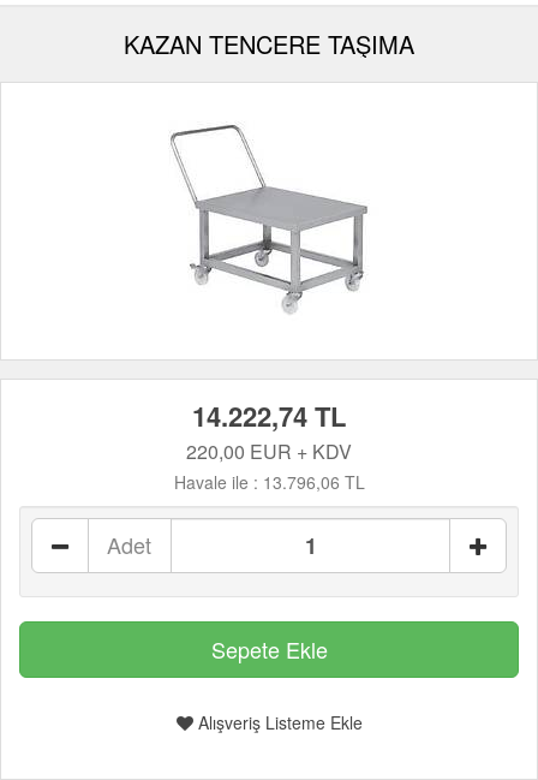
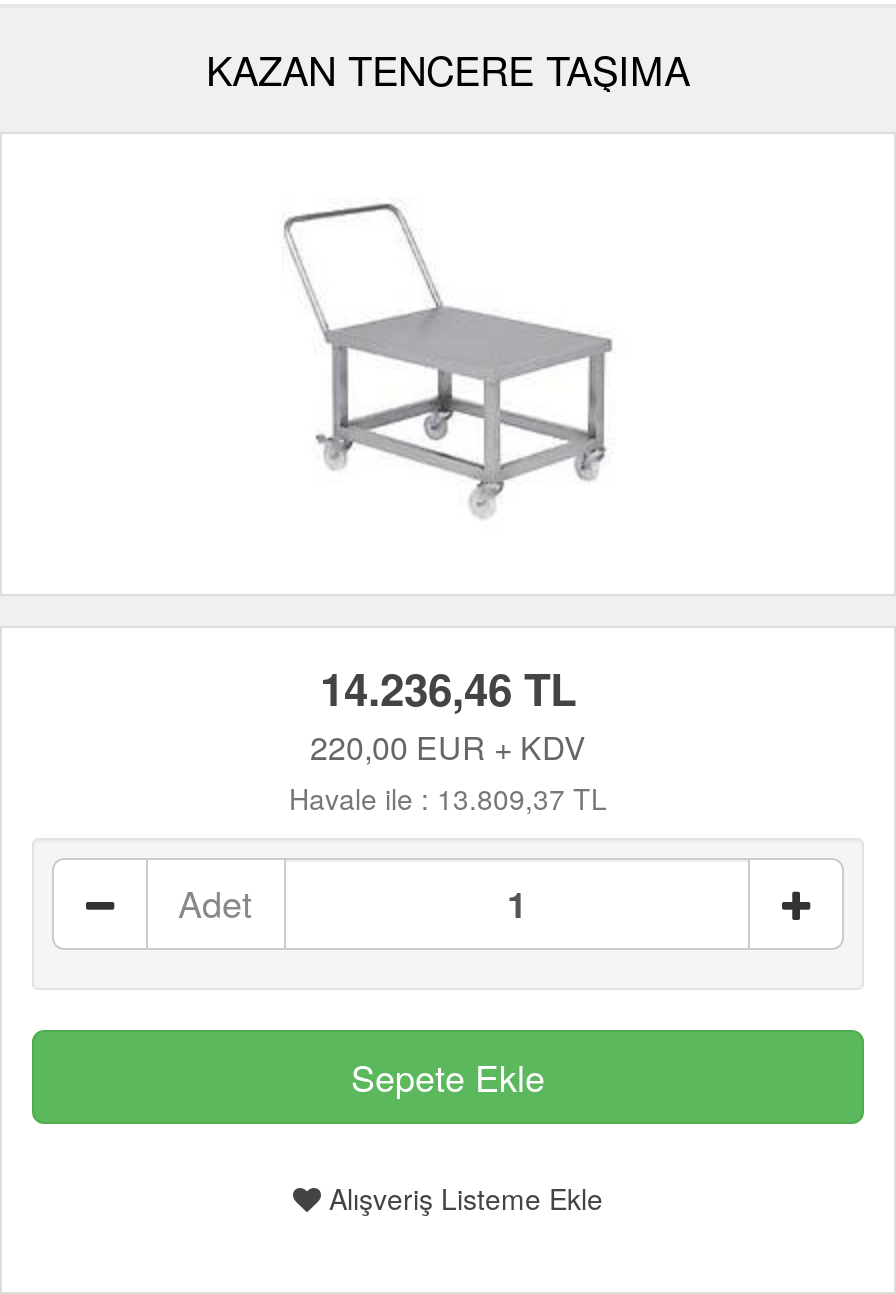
[192,397,346,435] 14.222,74 TL -> [320,656,576,720] 14.236,46 TL
[174,470,364,494] Havale ile : 13.796,06 TL -> [289,778,607,818] Havale ile : 13.809,37 TL

